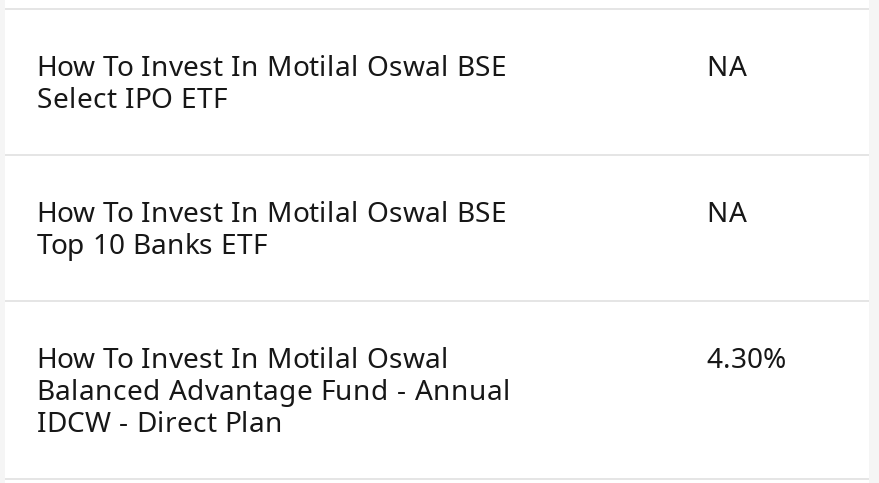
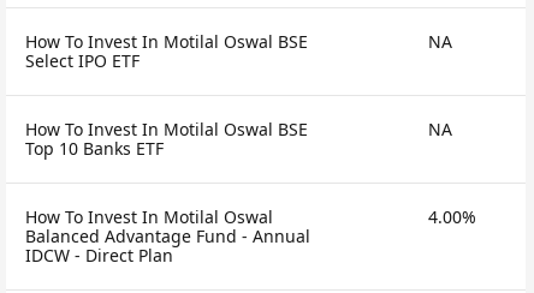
[707,338,787,376] 4.30% -> [428,205,476,228] 4.00%

